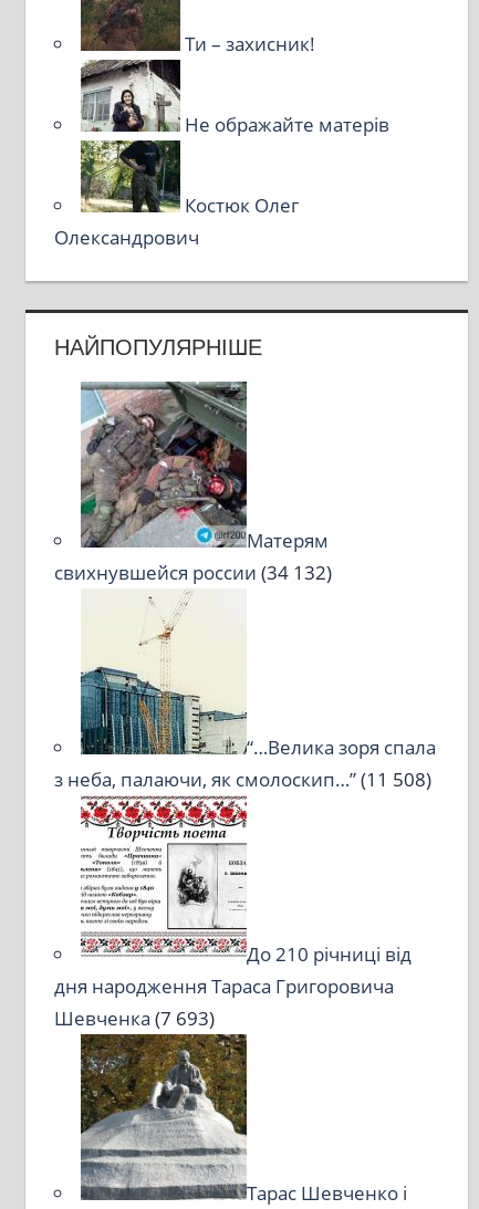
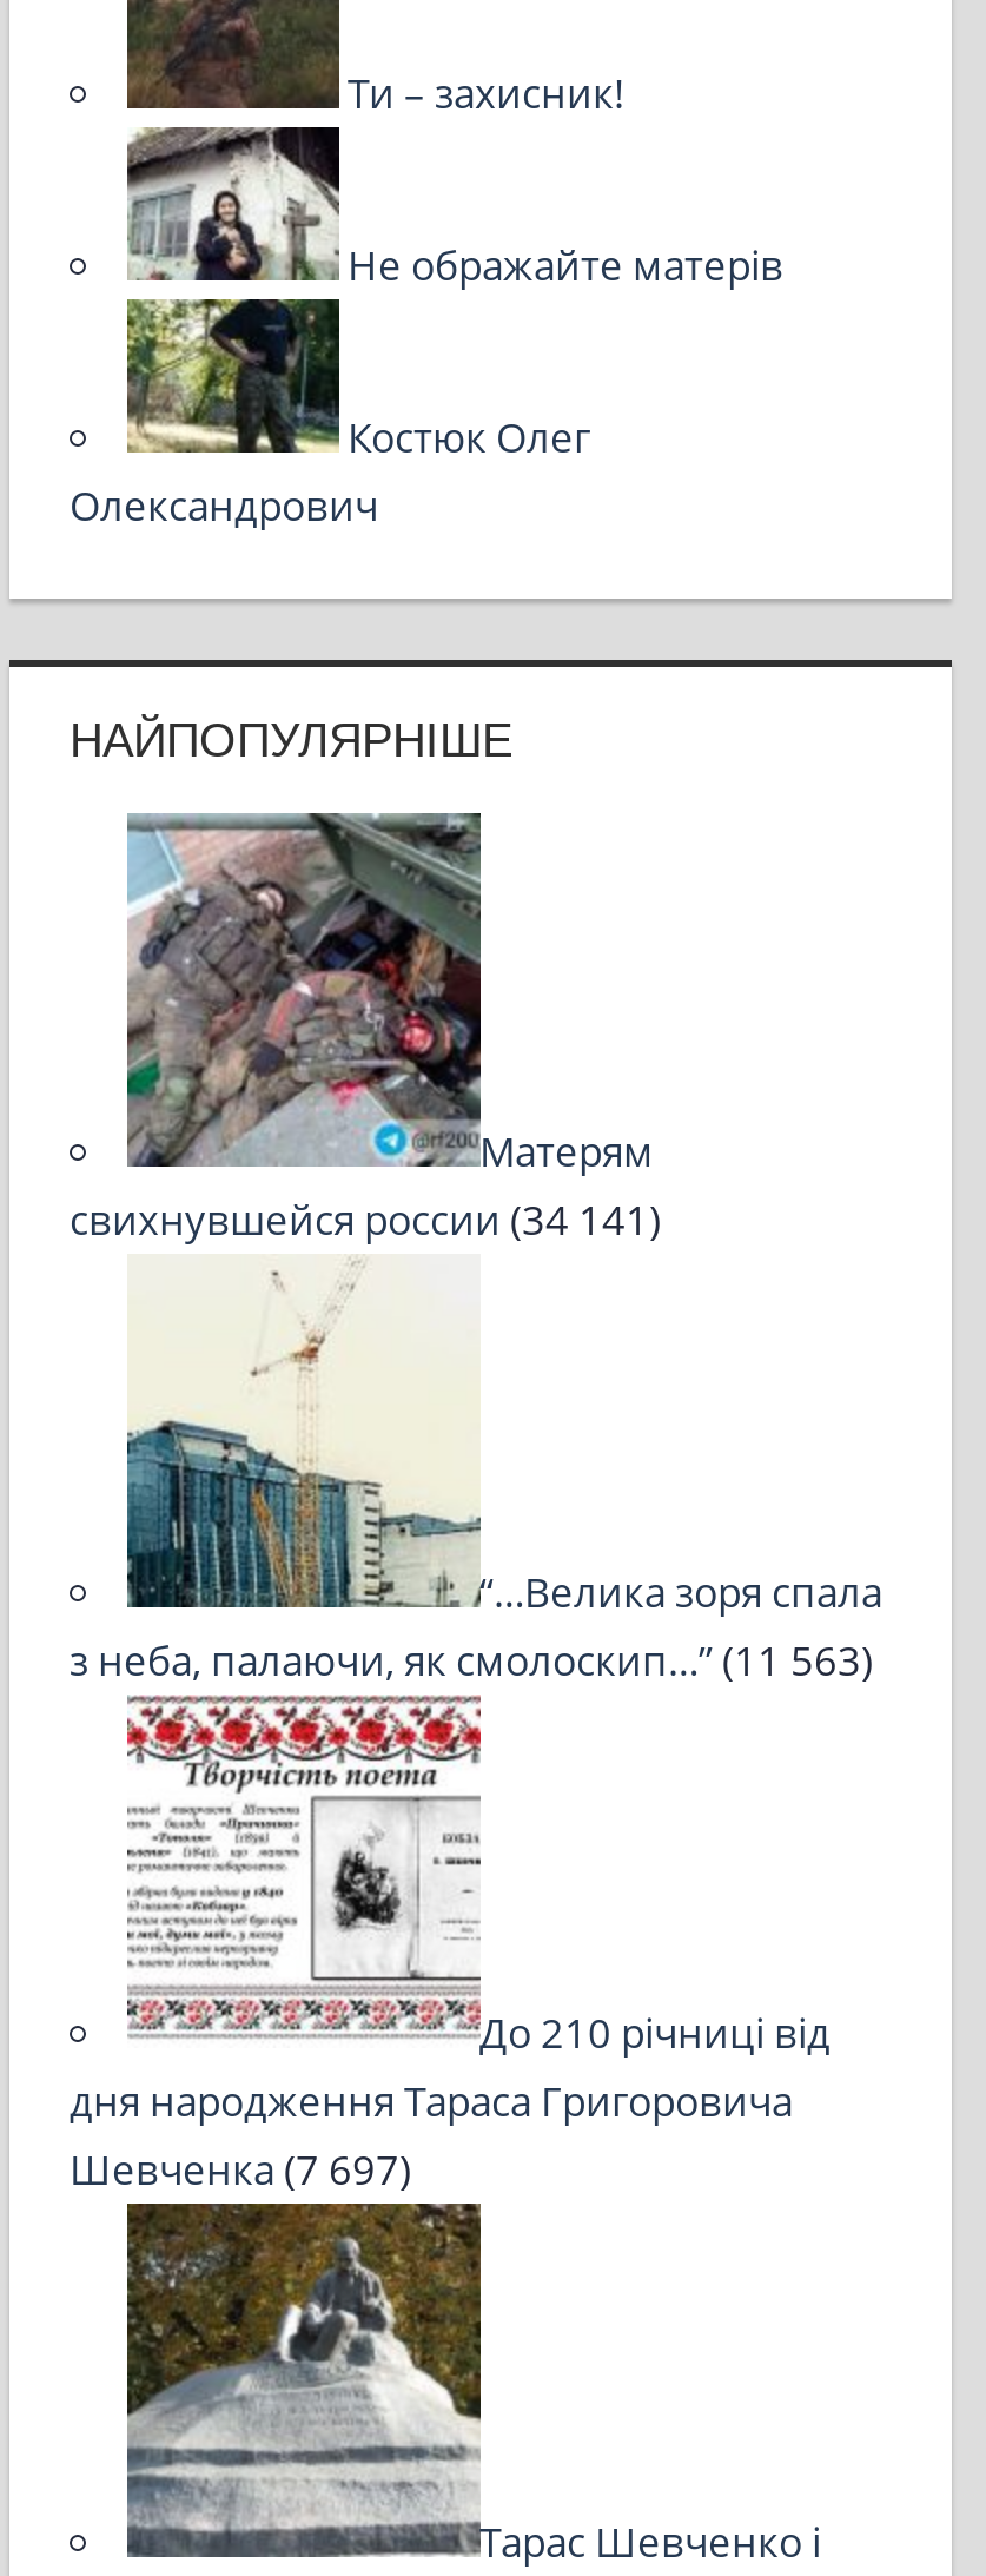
[54,559,331,585] свихнувшейся россии (34 132) -> [70,1192,661,1246] свихнувшейся россии (34 141)
[54,766,431,792] з неба, палаючи, як смолоскип…” (11 508) -> [70,1632,873,1687] з неба, палаючи, як смолоскип…” (11 563)
[54,1005,214,1030] Шевченка (7 693) -> [70,2141,411,2196] Шевченка (7 697)

